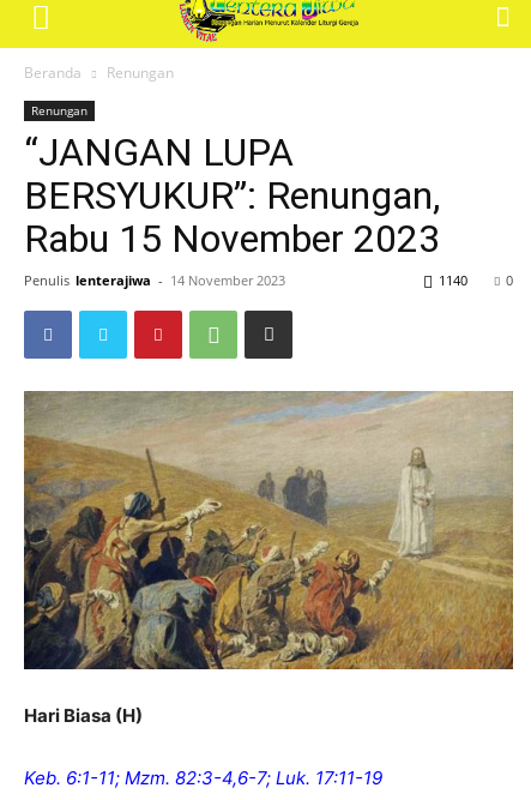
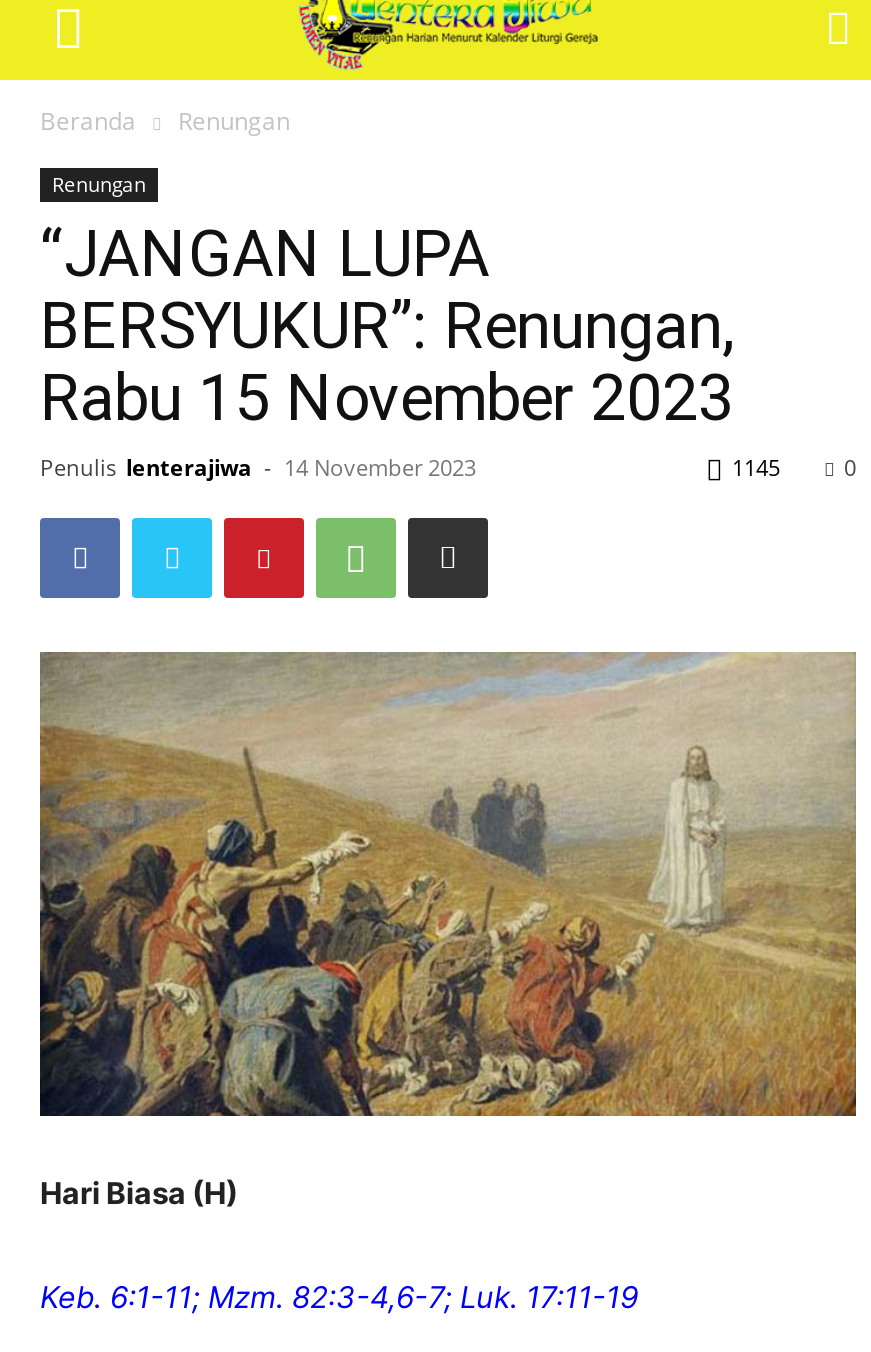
[439,271,467,289] 1140 -> [732,452,780,482] 1145

